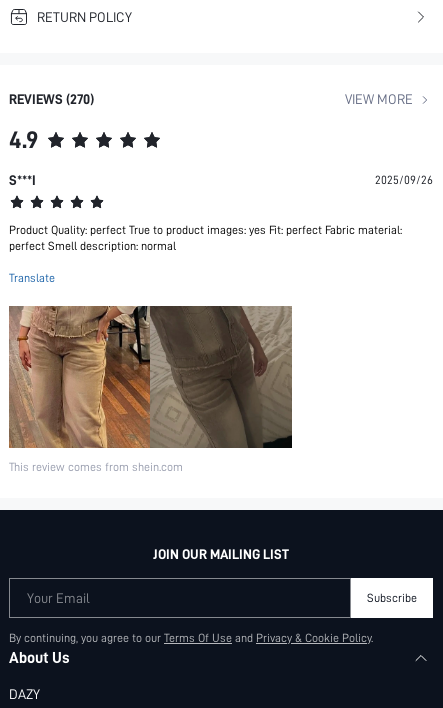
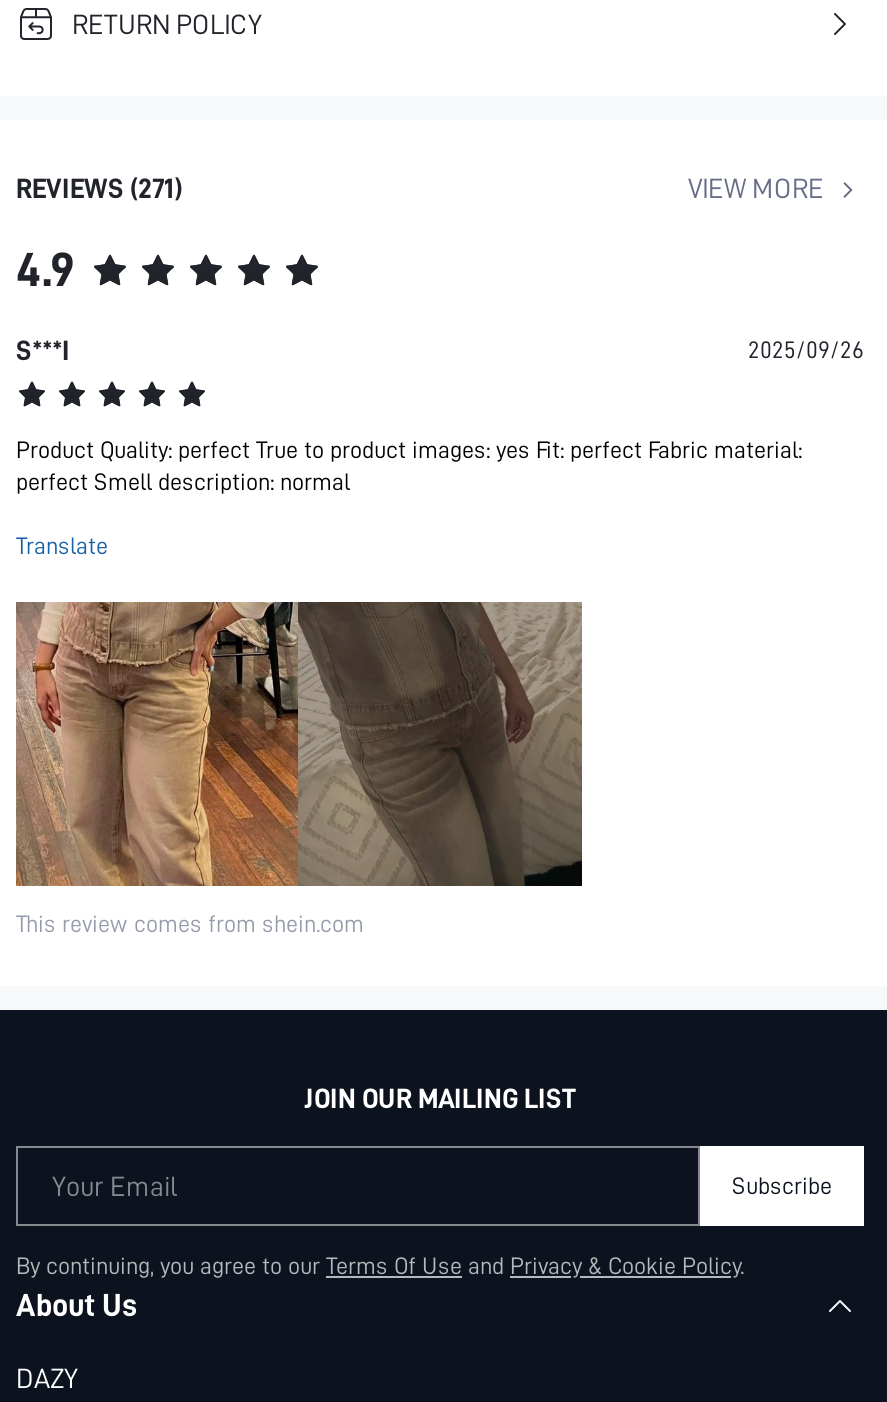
[9,91,94,107] REVIEWS (270) -> [16,173,182,205] REVIEWS (271)

